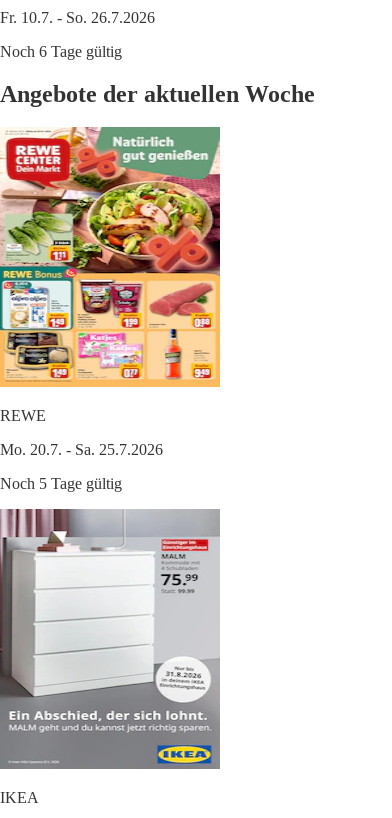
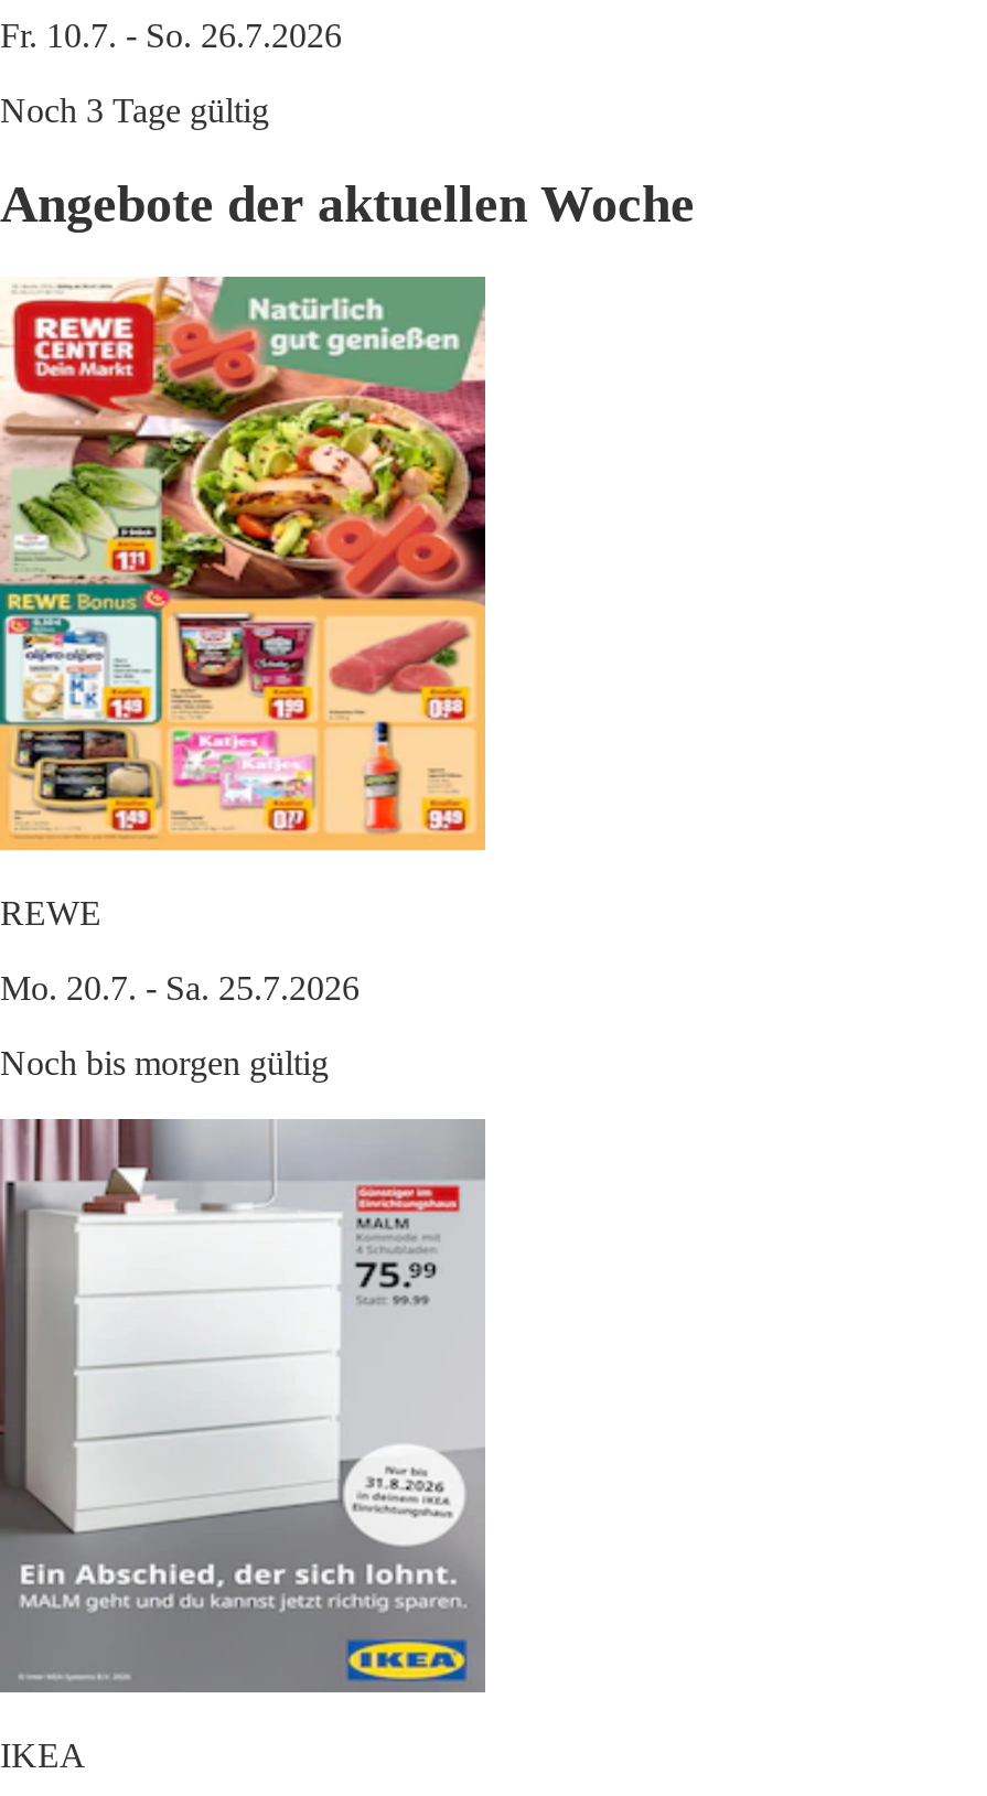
[0,43,122,60] Noch 6 Tage gültig -> [0,91,269,128] Noch 3 Tage gültig
[0,475,122,492] Noch 5 Tage gültig -> [0,1045,329,1083] Noch bis morgen gültig

